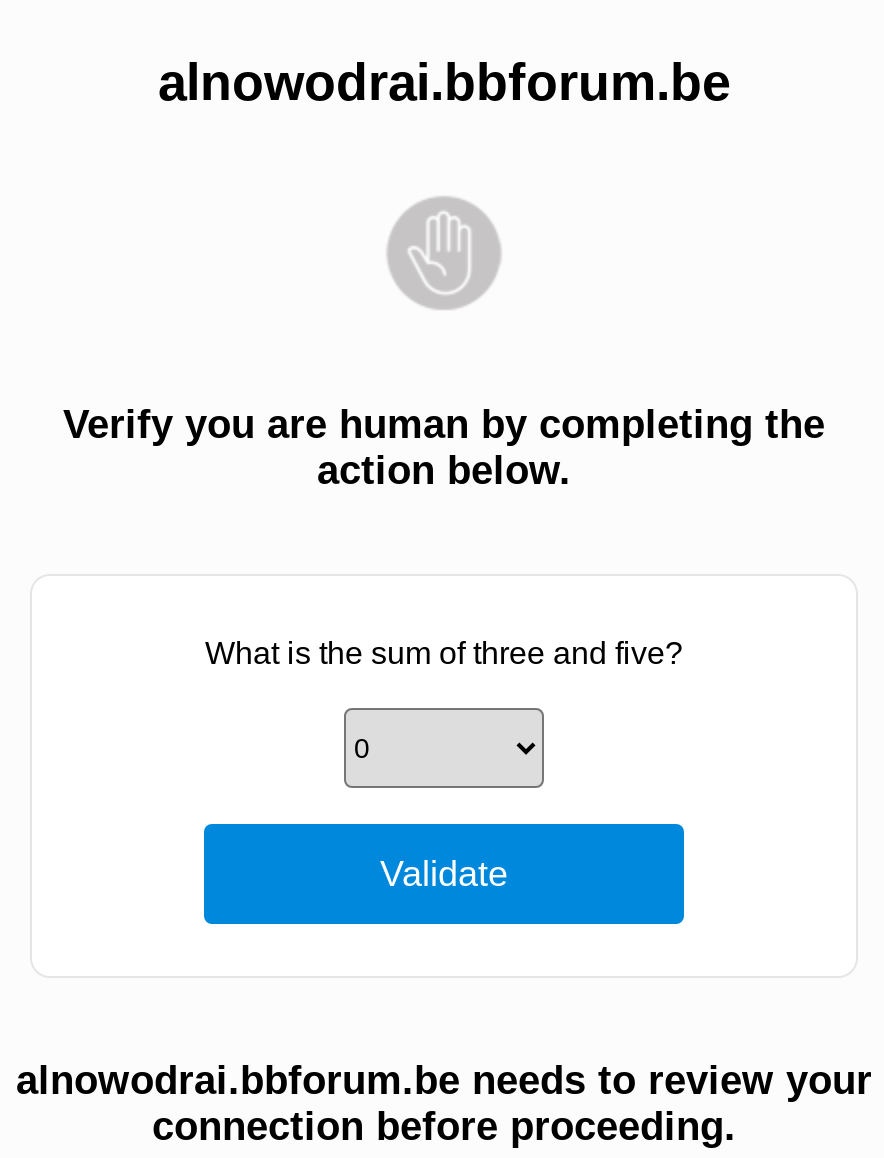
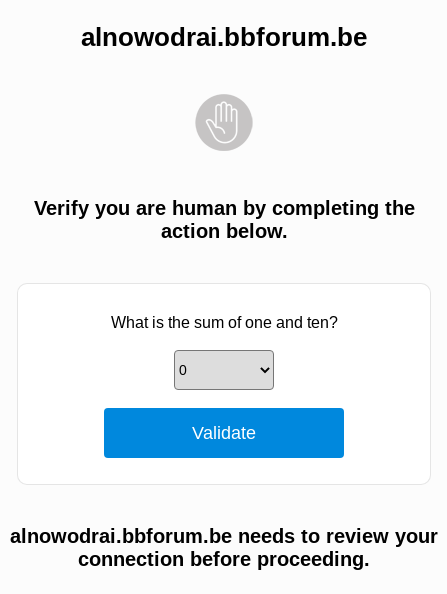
[205,636,683,670] What is the sum of three and five? -> [110,314,337,331] What is the sum of one and ten?

